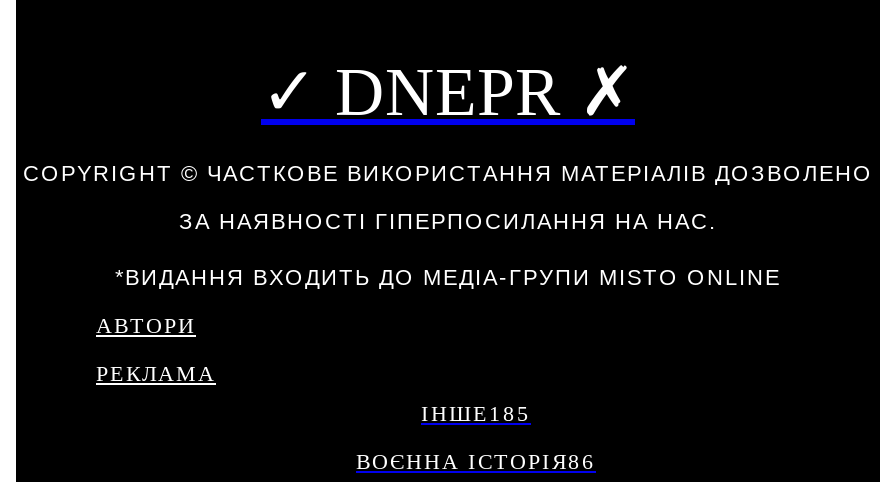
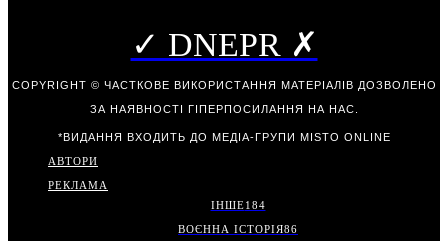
[421,400,531,424] ІНШЕ 185 -> [210,199,265,211] ІНШЕ 184

